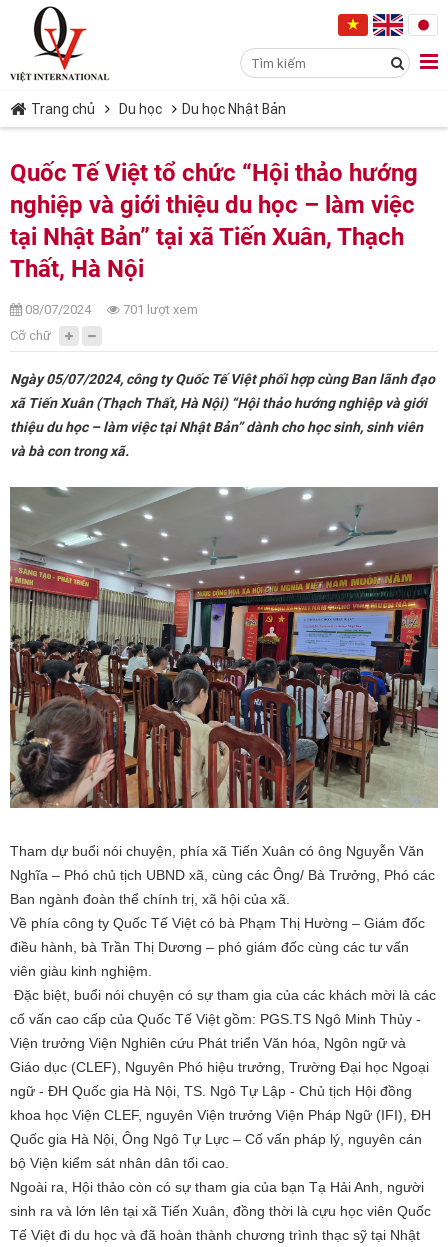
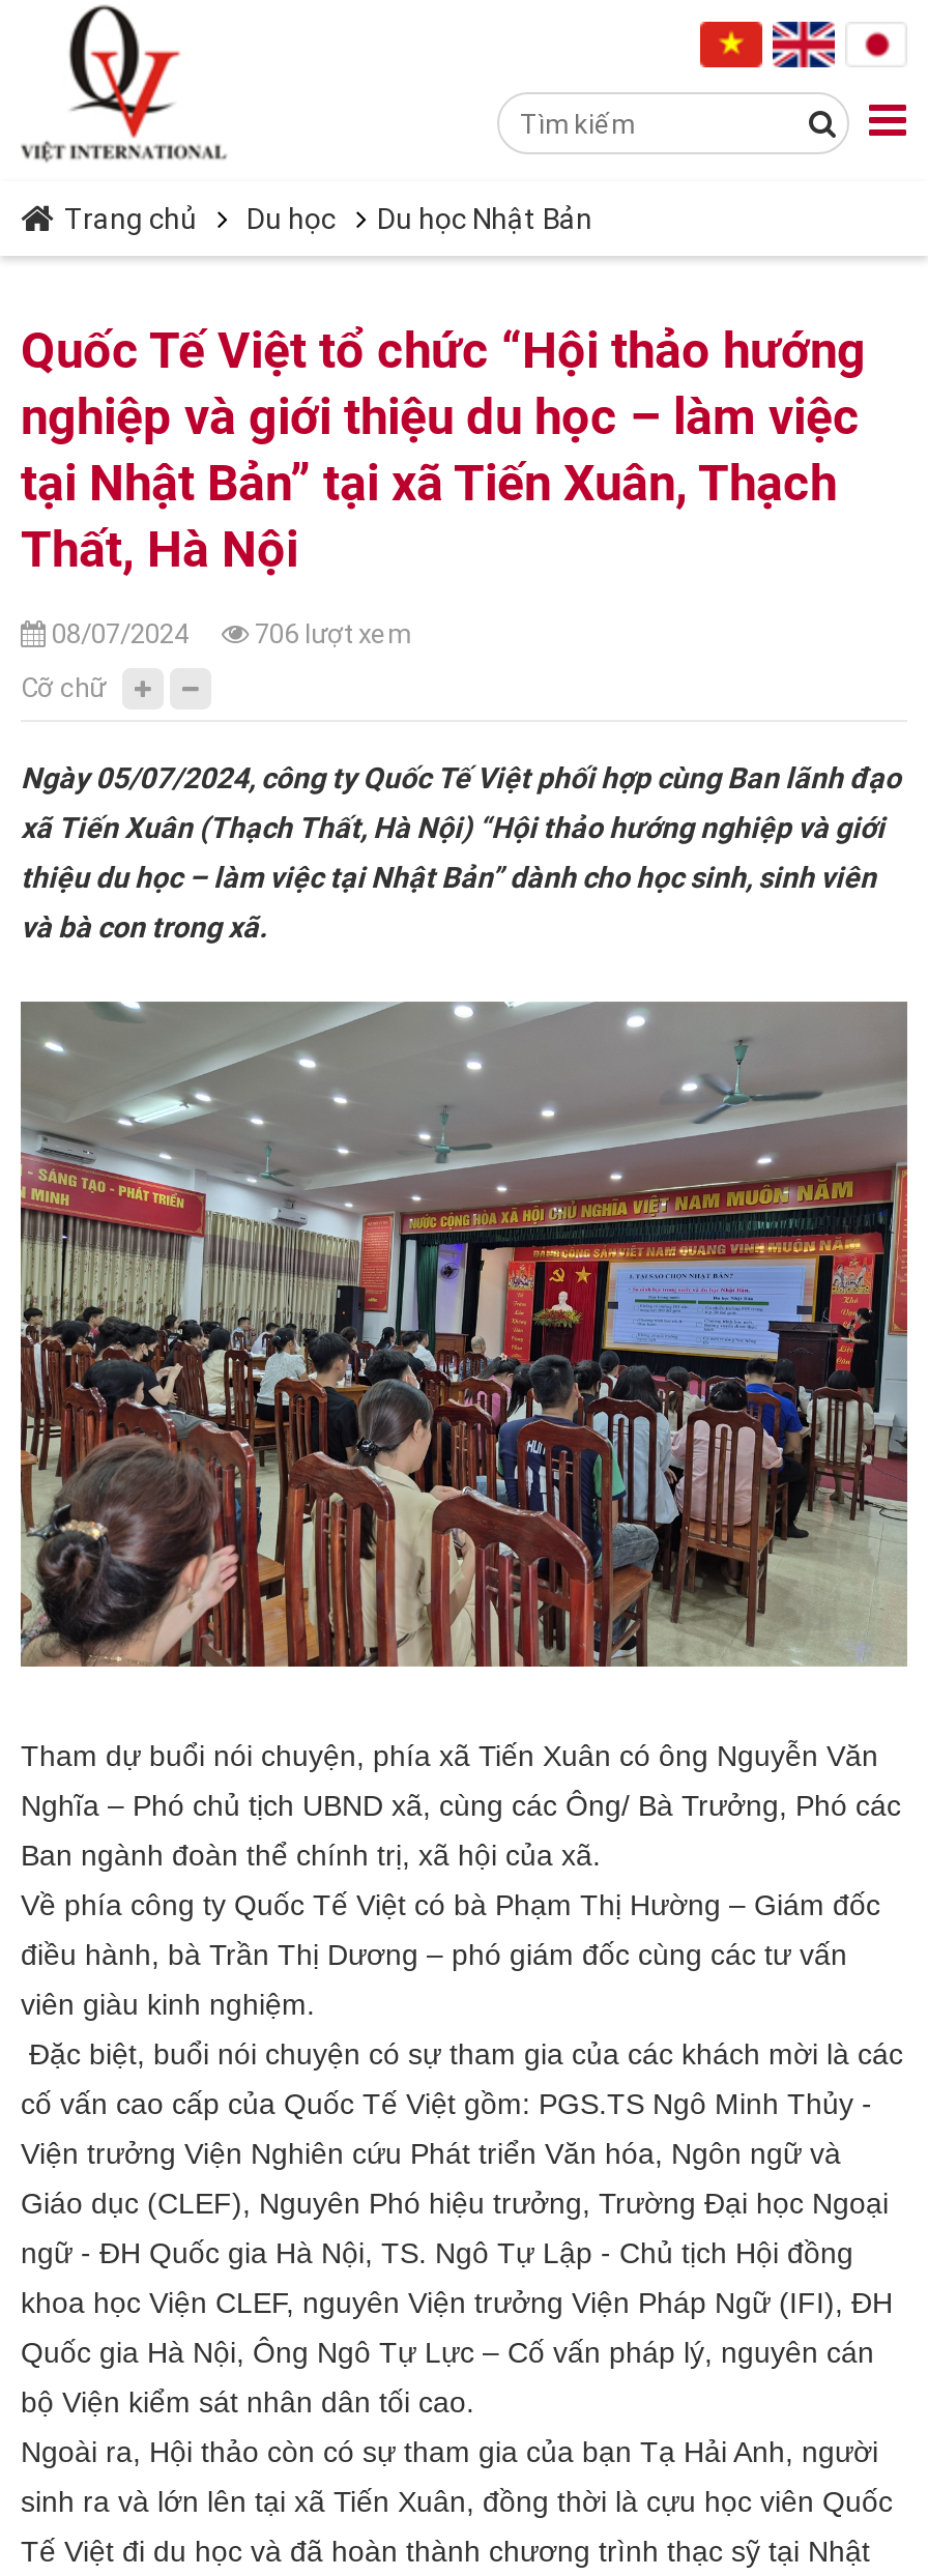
[22,302,198,317] 08/07/2024 701 lượt xem -> [46,618,410,649] 08/07/2024 706 lượt xem

